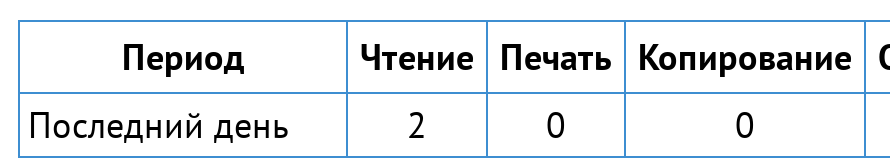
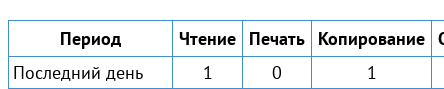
[407,102,427,148] 2 -> [202,61,212,84] 1
[735,102,755,148] 0 -> [366,61,376,84] 1

